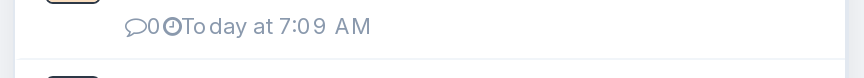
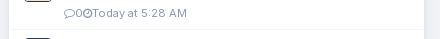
[147,12,371,40] 0 Today at 7:09 AM -> [75,6,187,20] 0 Today at 5:28 AM

